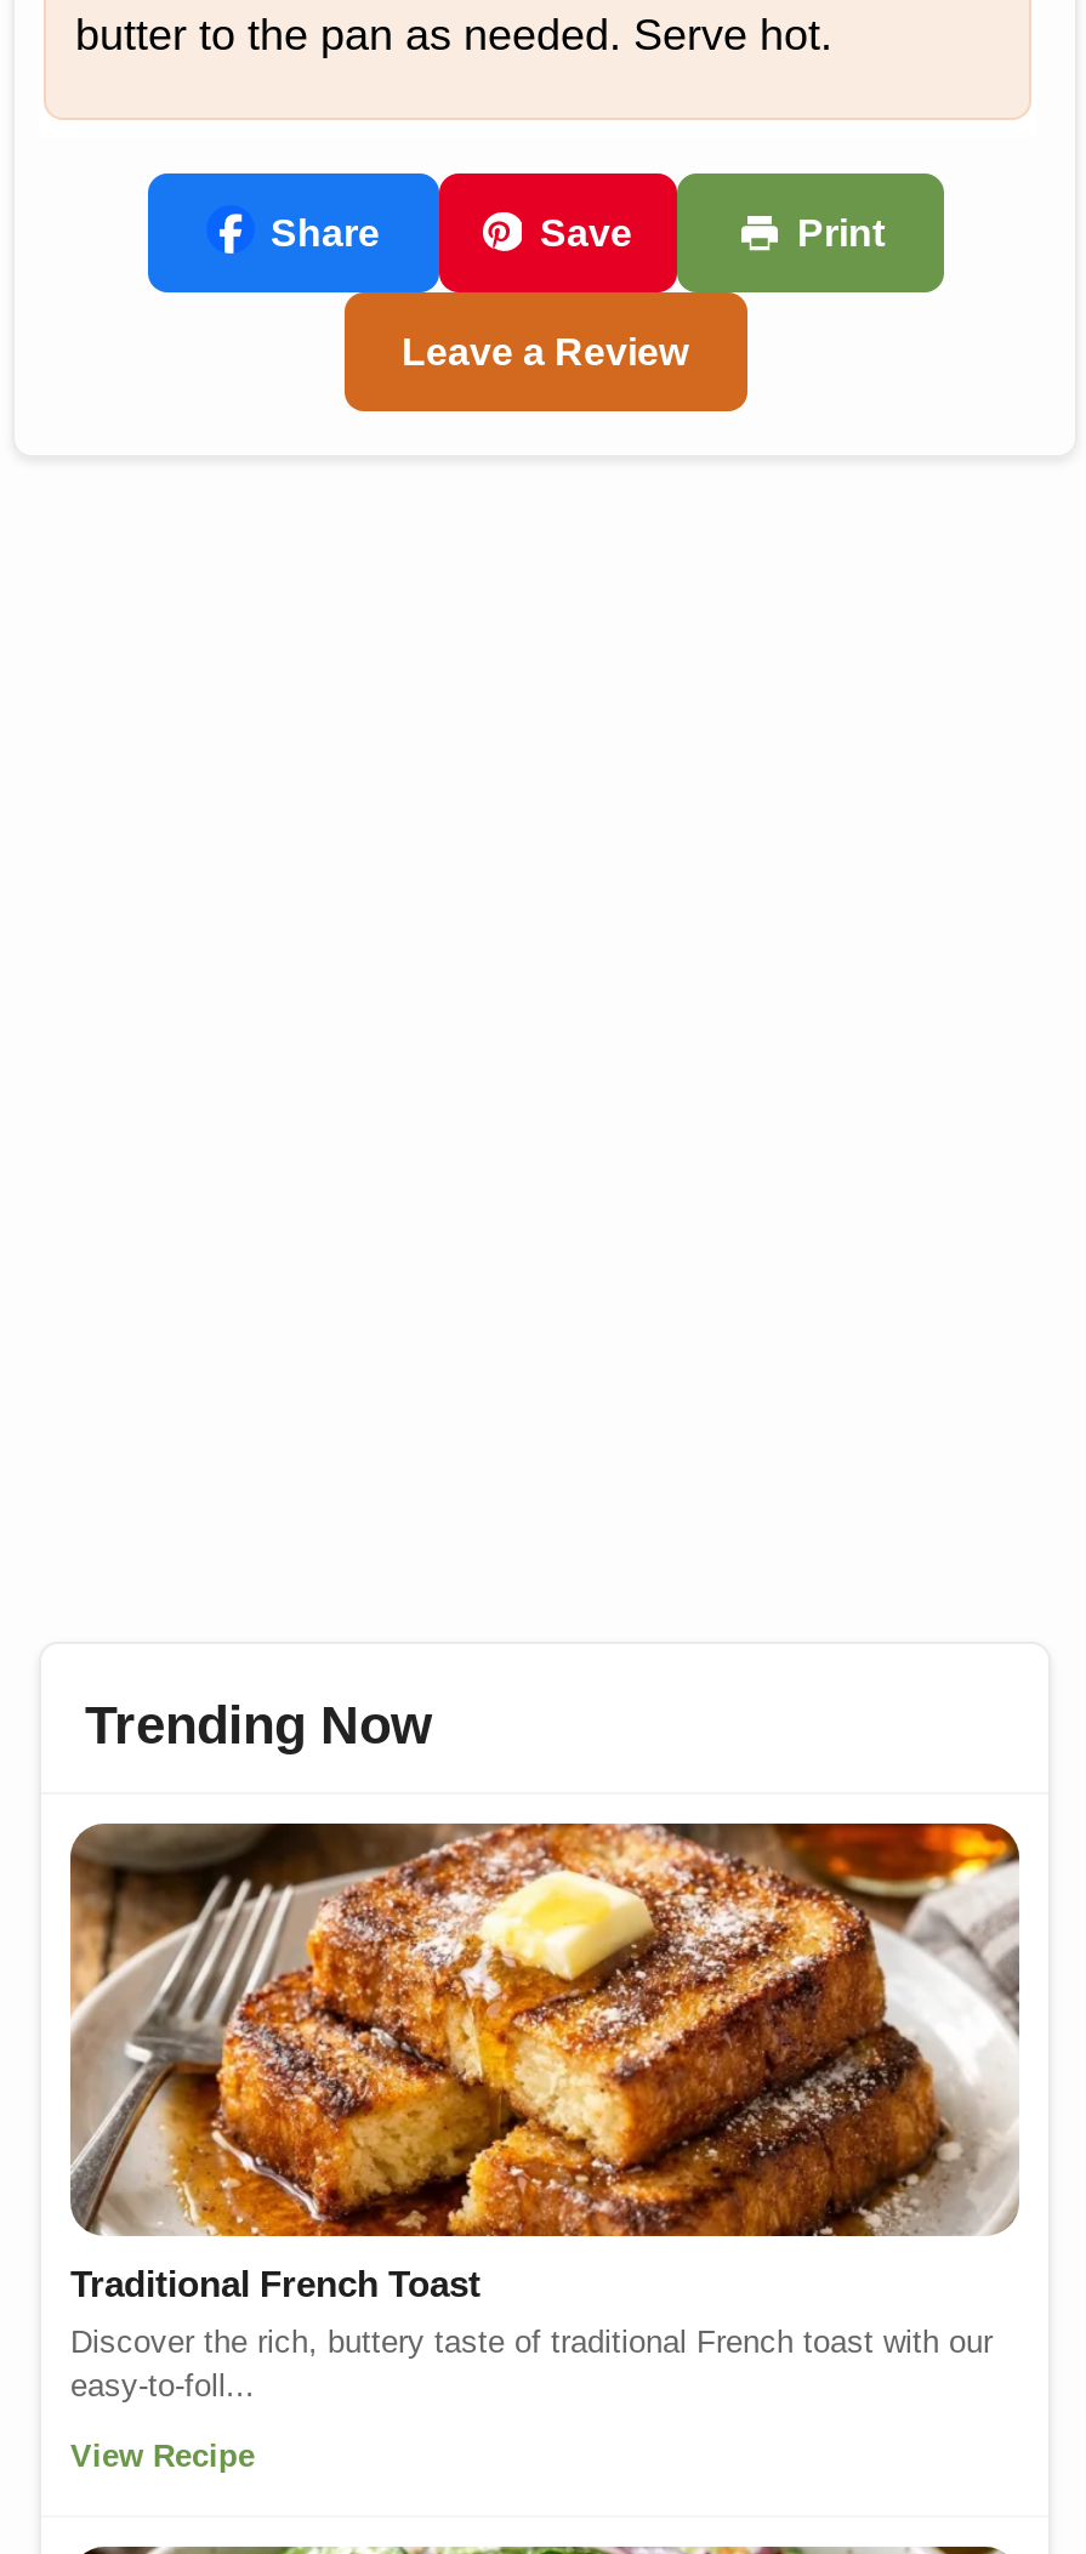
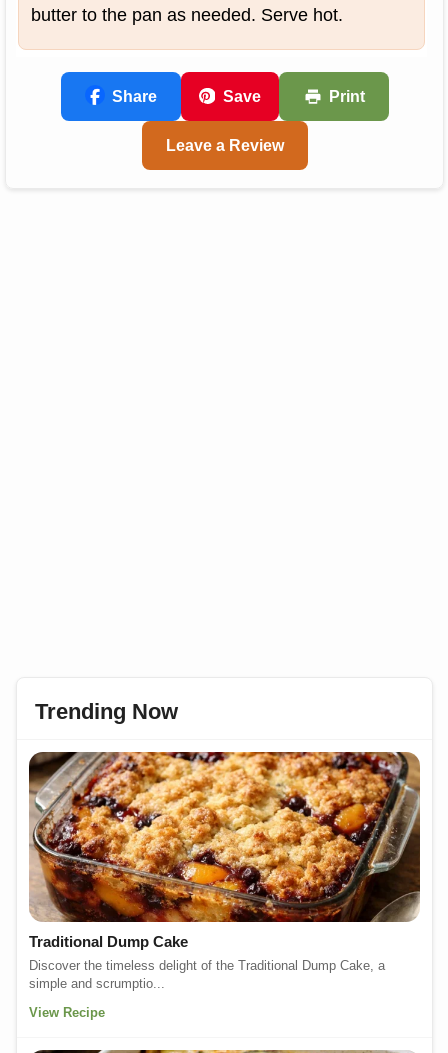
[70,1821,1019,2304] [image] | Traditional French Toast -> [29,751,421,950] [image] | Traditional Dump Cake
[70,2323,993,2404] Discover the rich, buttery taste of traditional French toast with our | easy-to-foll... -> [29,958,385,991] Discover the timeless delight of the Traditional Dump Cake, a | simple and scrumptio...

